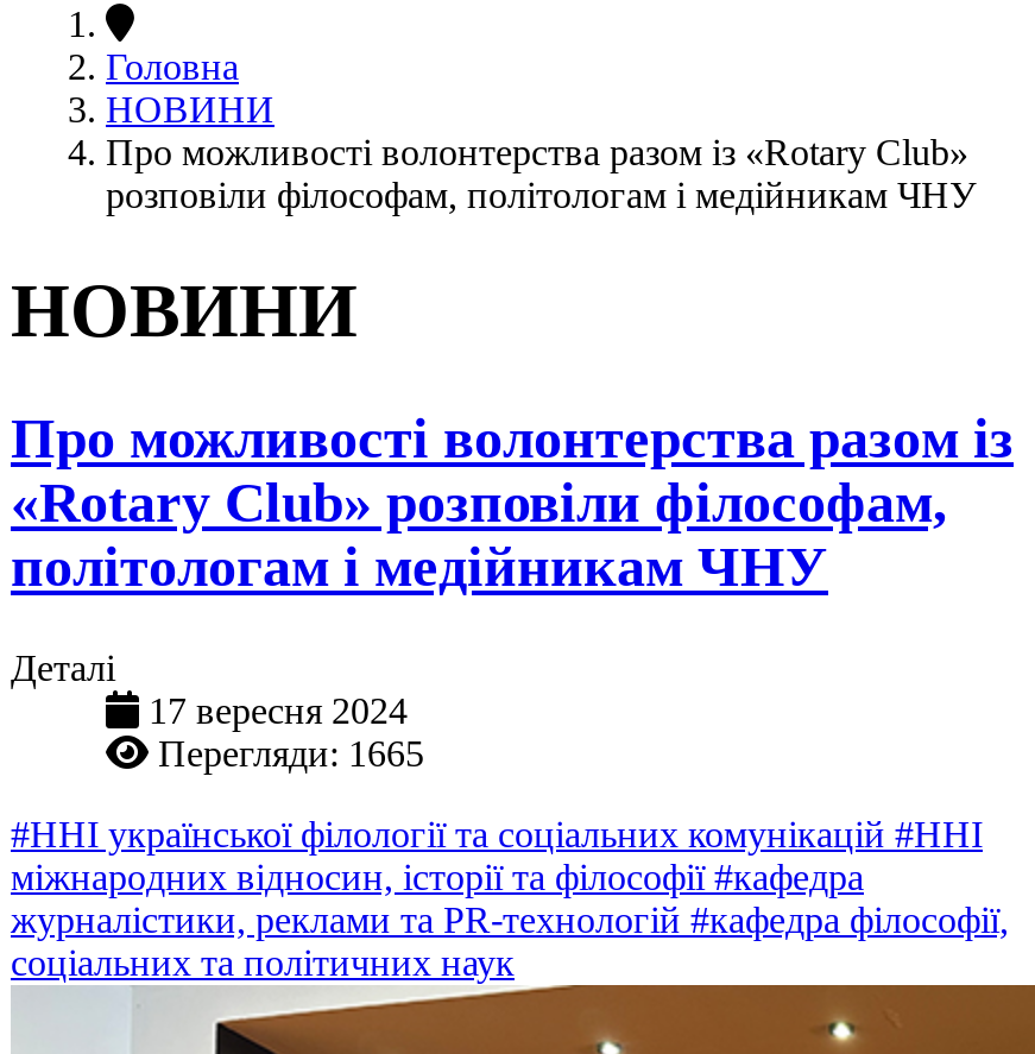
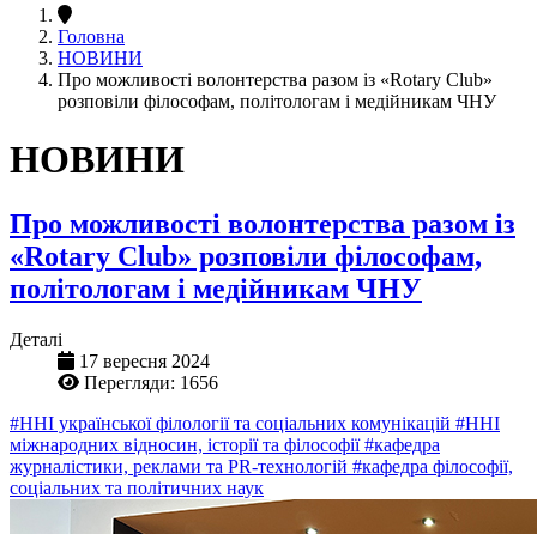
[158,732,424,773] Перегляди: 1665 -> [84,372,218,392] Перегляди: 1656

